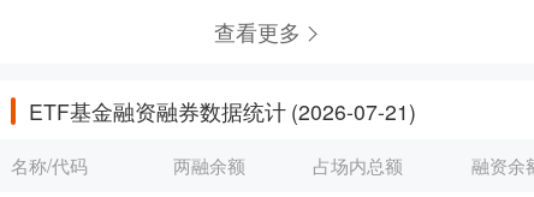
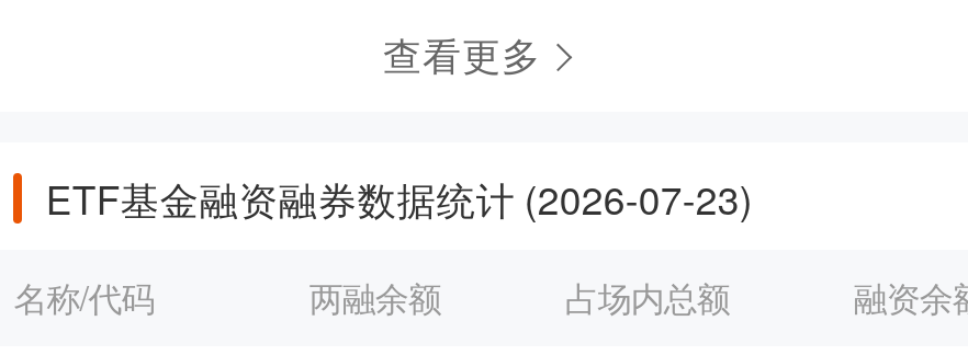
[29,95,416,126] ETF基金融资融券数据统计 (2026-07-21) -> [46,170,752,225] ETF基金融资融券数据统计 (2026-07-23)

